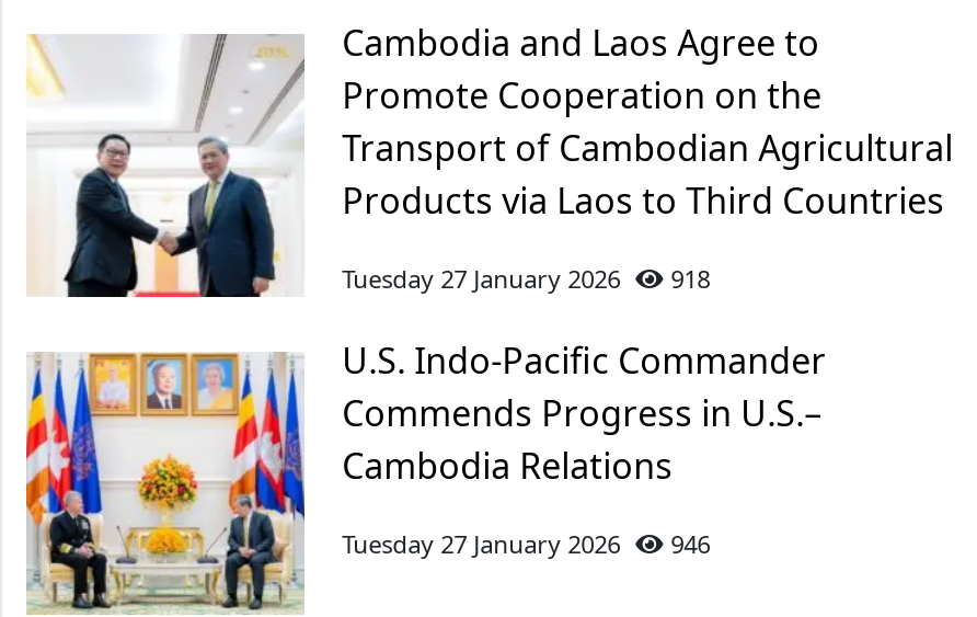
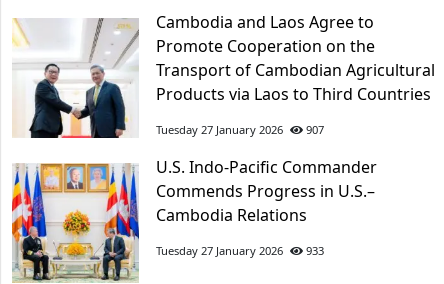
[342,261,710,294] Tuesday 27 January 2026 918 -> [156,122,324,137] Tuesday 27 January 2026 907
[342,526,710,559] Tuesday 27 January 2026 946 -> [156,243,324,258] Tuesday 27 January 2026 933

